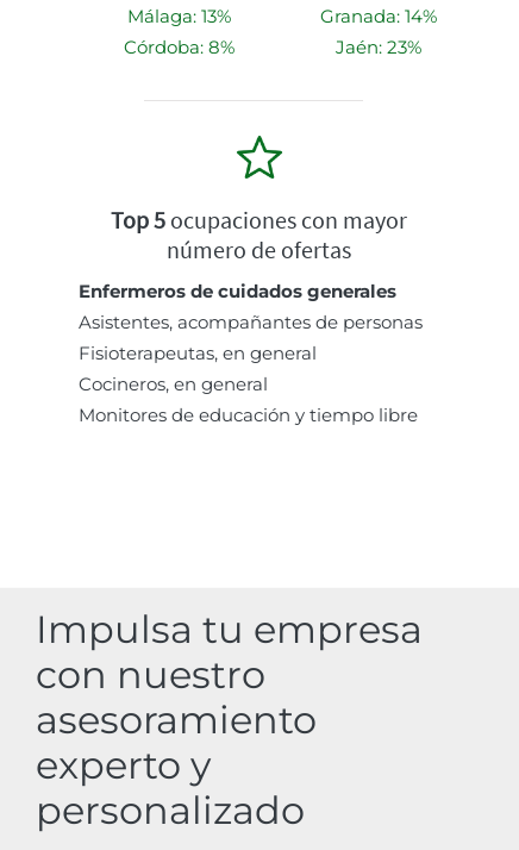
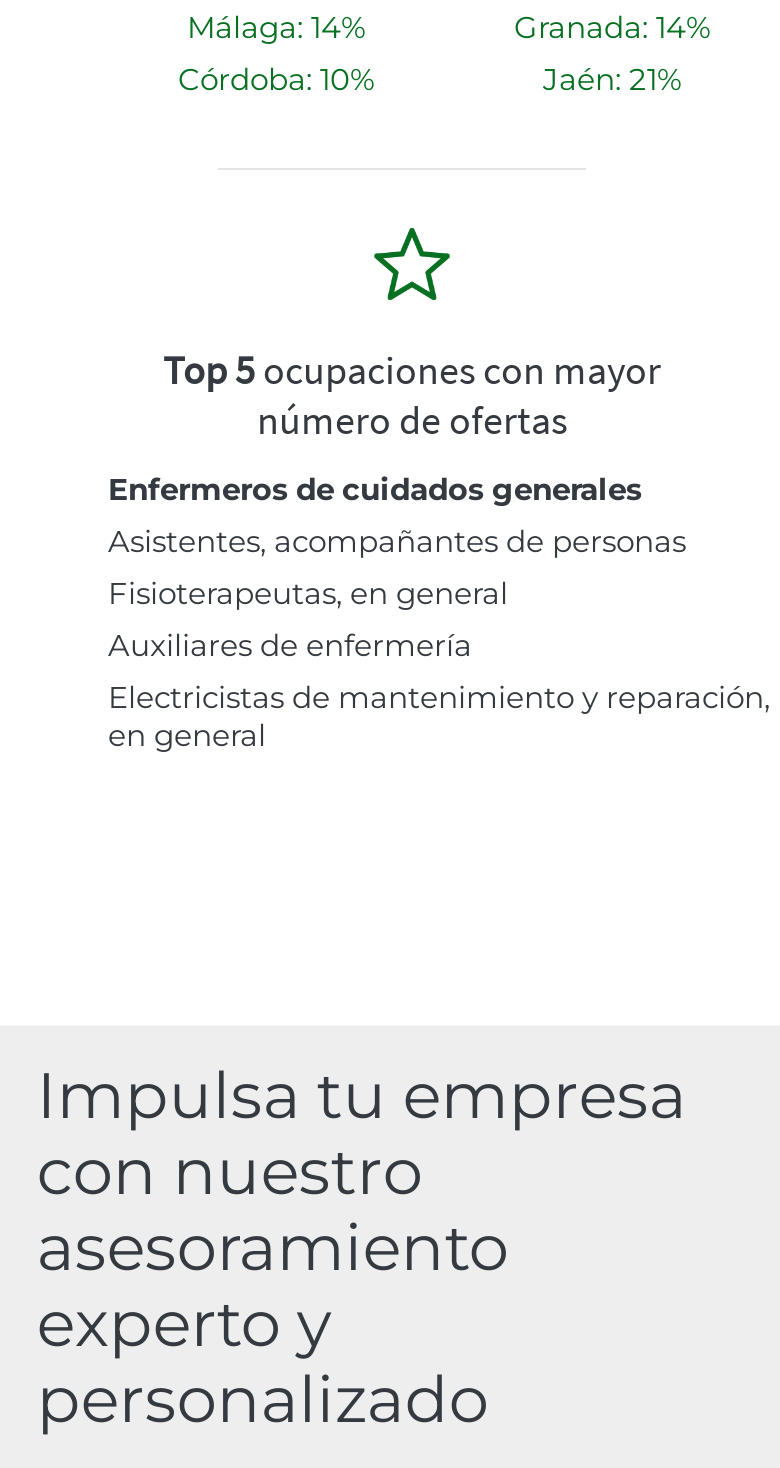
[127,5,230,27] Málaga: 13% -> [187,8,365,46] Málaga: 14%
[123,35,234,58] Córdoba: 8% -> [178,60,374,98] Córdoba: 10%
[336,35,421,58] Jaén: 23% -> [543,60,681,98] Jaén: 21%
[79,372,418,426] Cocineros, en general | Monitores de educación y tiempo libre -> [108,626,770,754] Auxiliares de enfermería | Electricistas de mantenimiento y reparación, | en general

